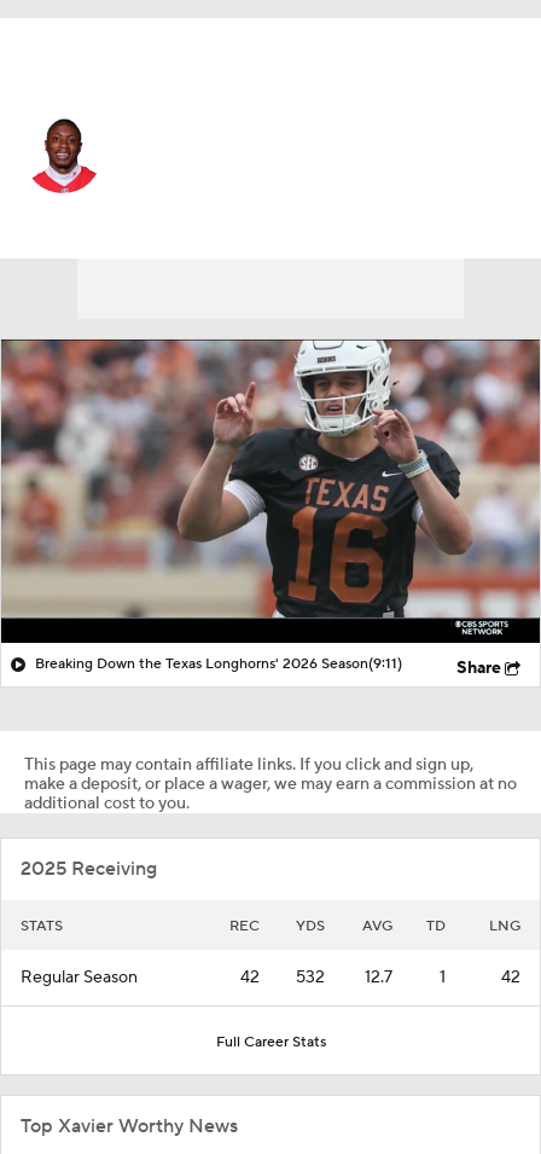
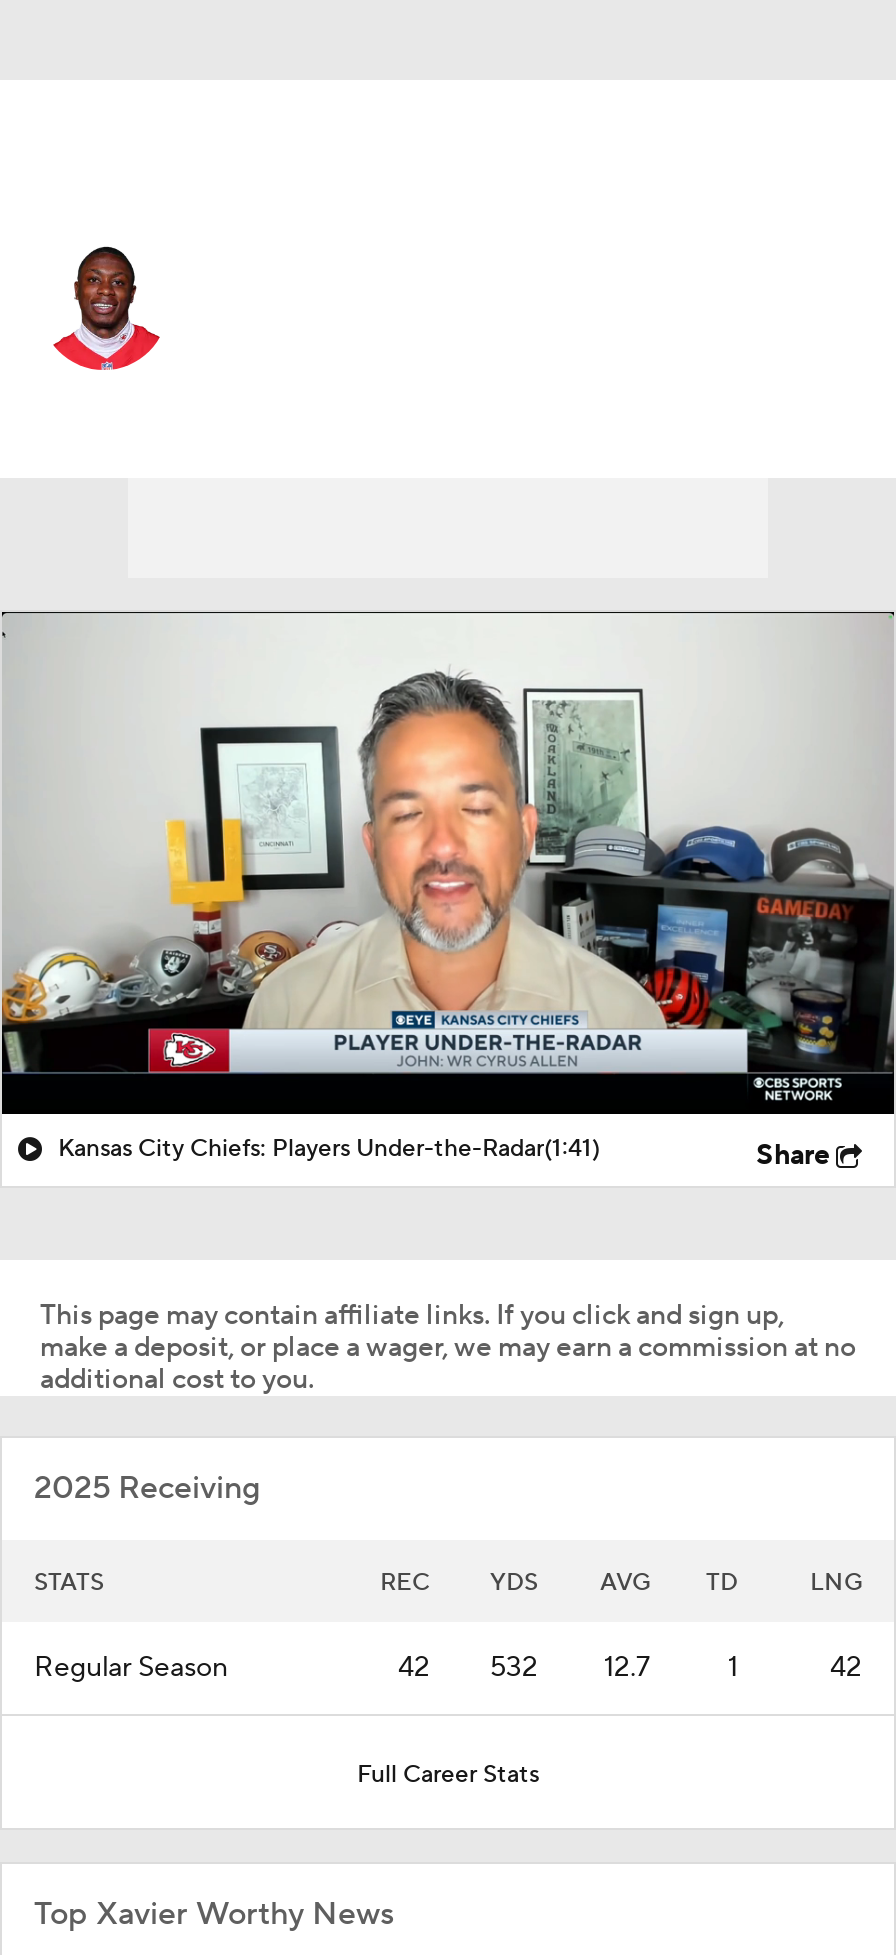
[4,340,537,673] [image] | Breaking Down the Texas Longhorns' 2026 Season(9:11) -> [6,614,890,1164] [image] | Kansas City Chiefs: Players Under-the-Radar(1:41)

